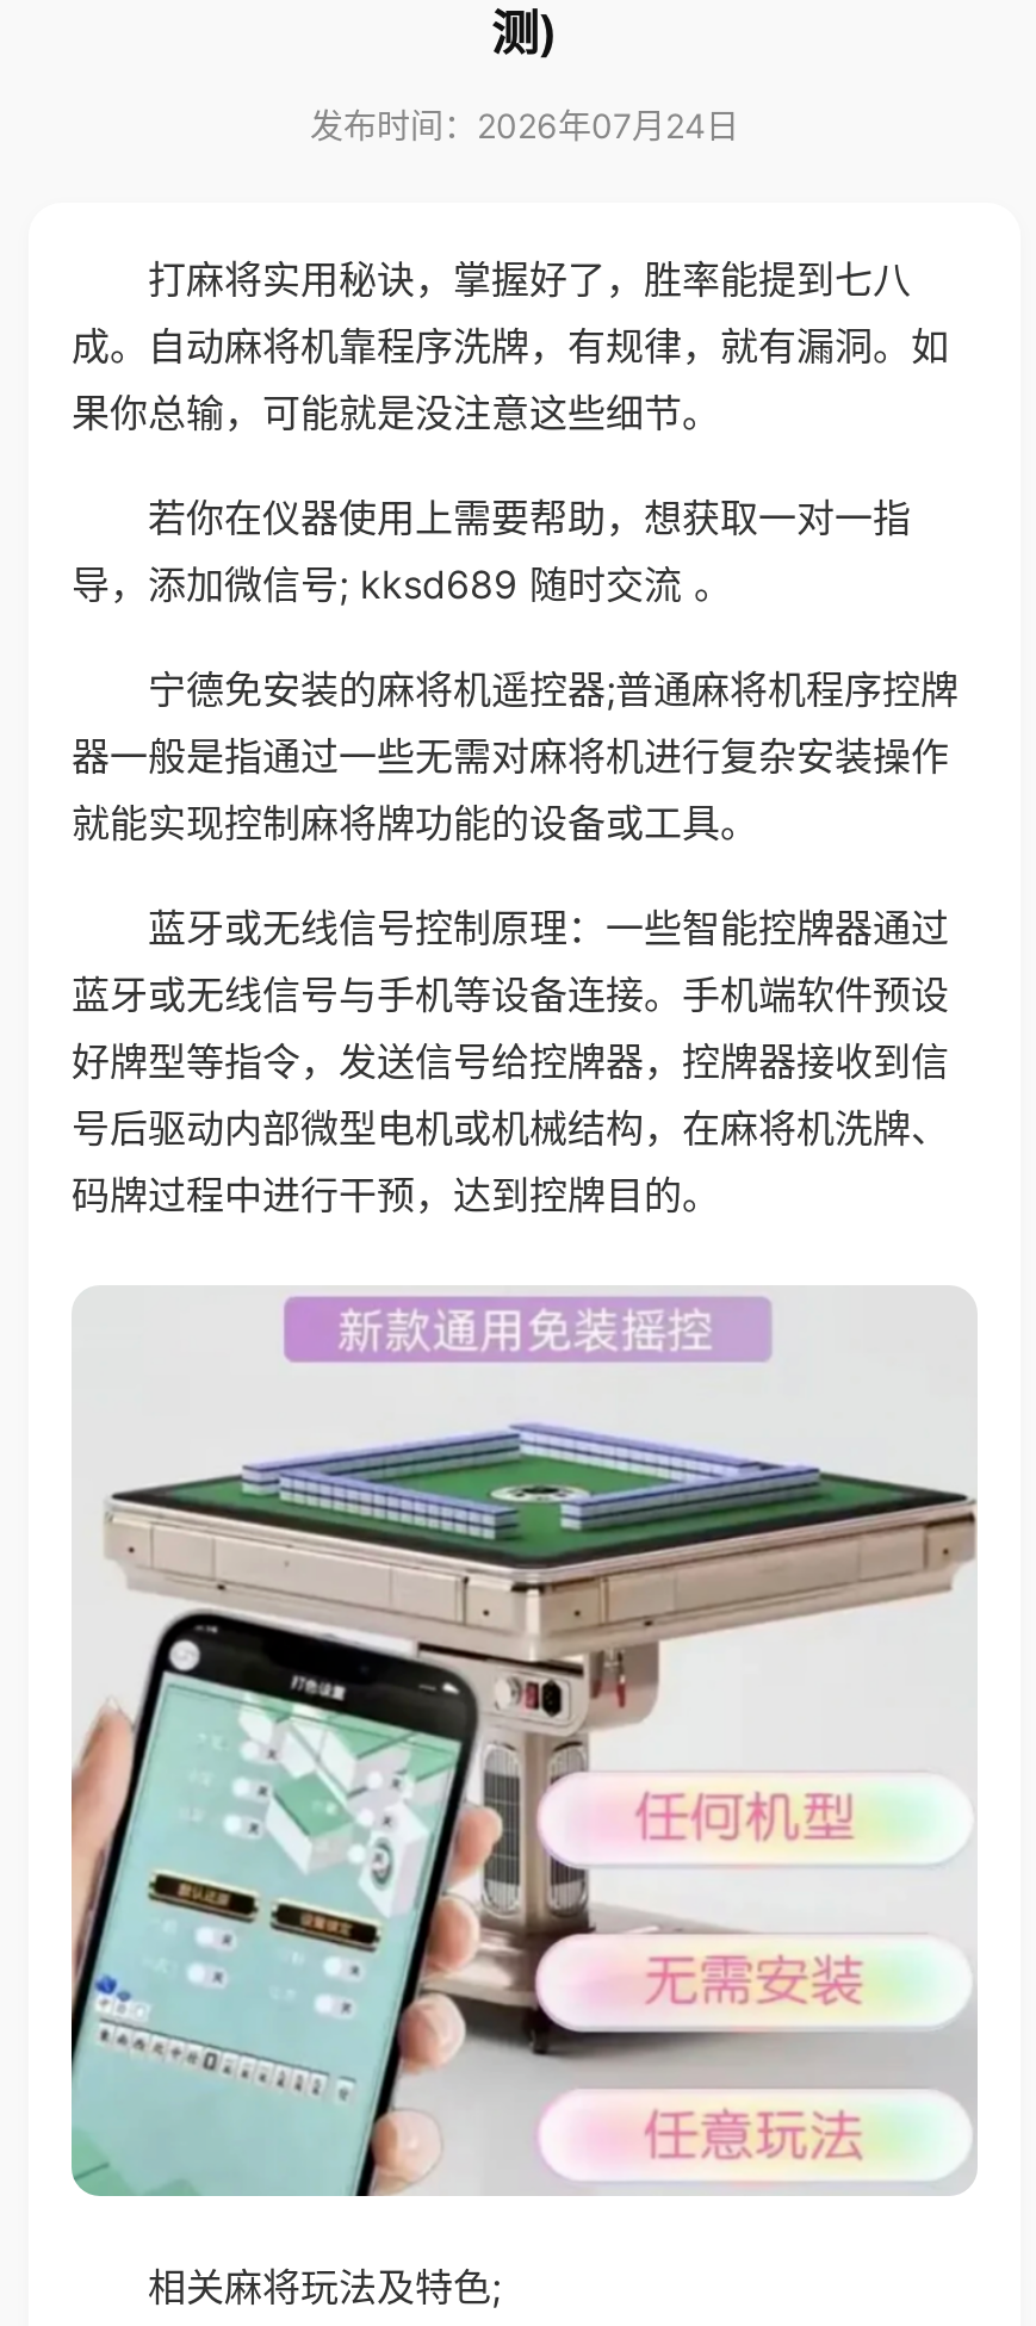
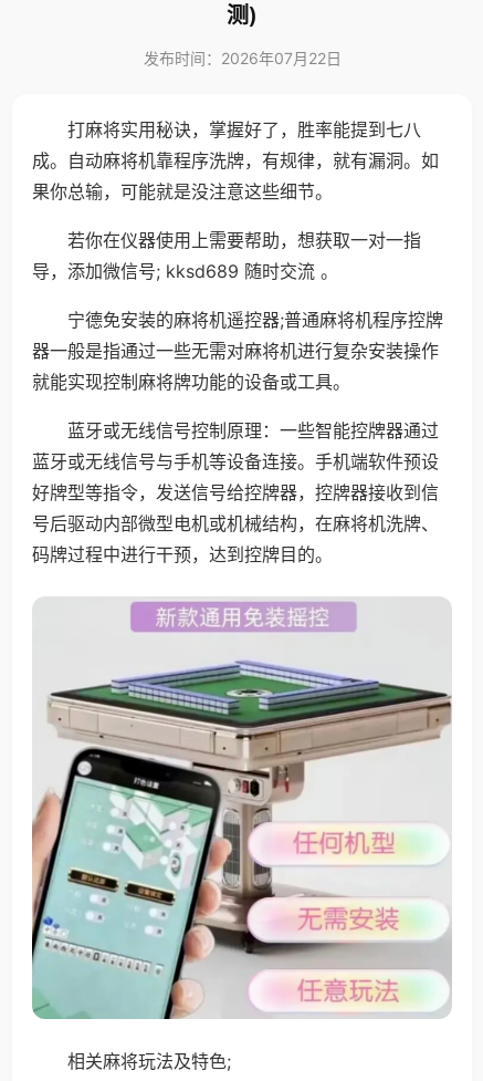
[310,105,739,145] 发布时间：2026年07月24日 -> [143,49,341,67] 发布时间：2026年07月22日

